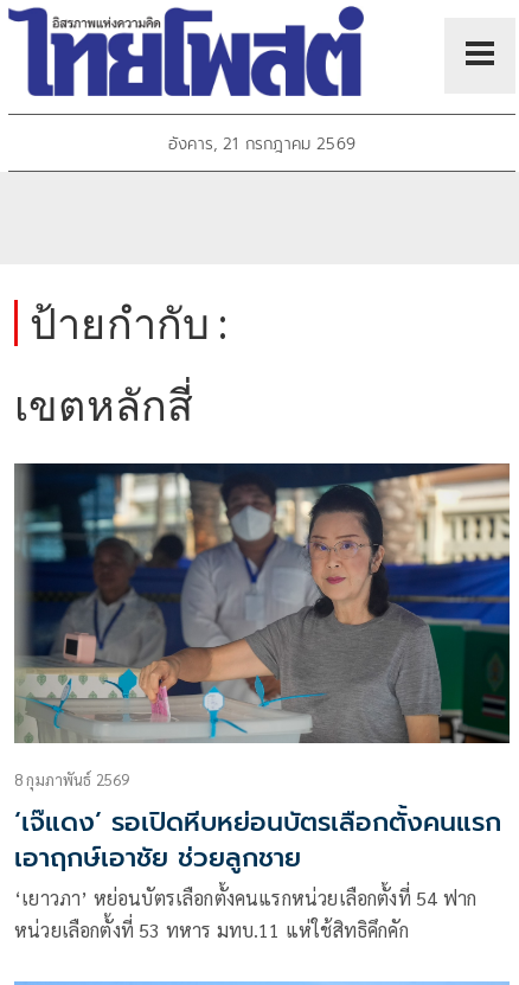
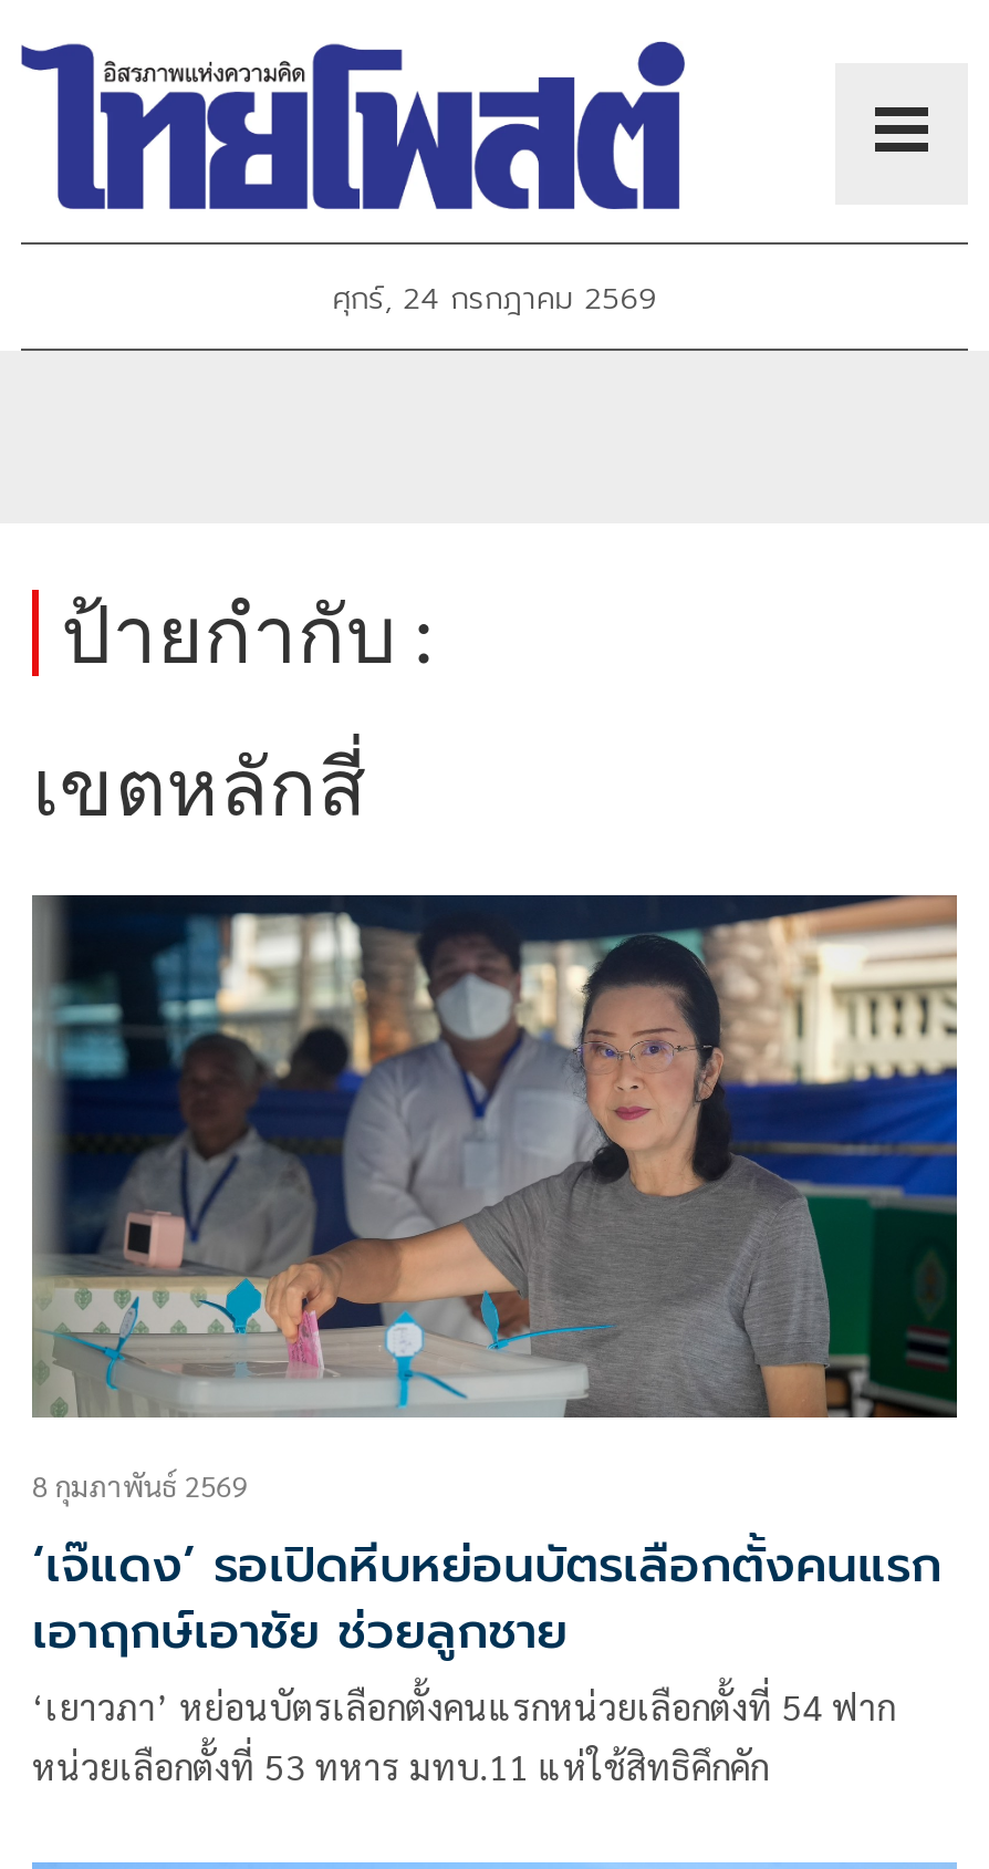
[168,132,355,157] อังคาร, 21 กรกฎาคม 2569 -> [332,276,657,323] ศุกร์, 24 กรกฎาคม 2569

